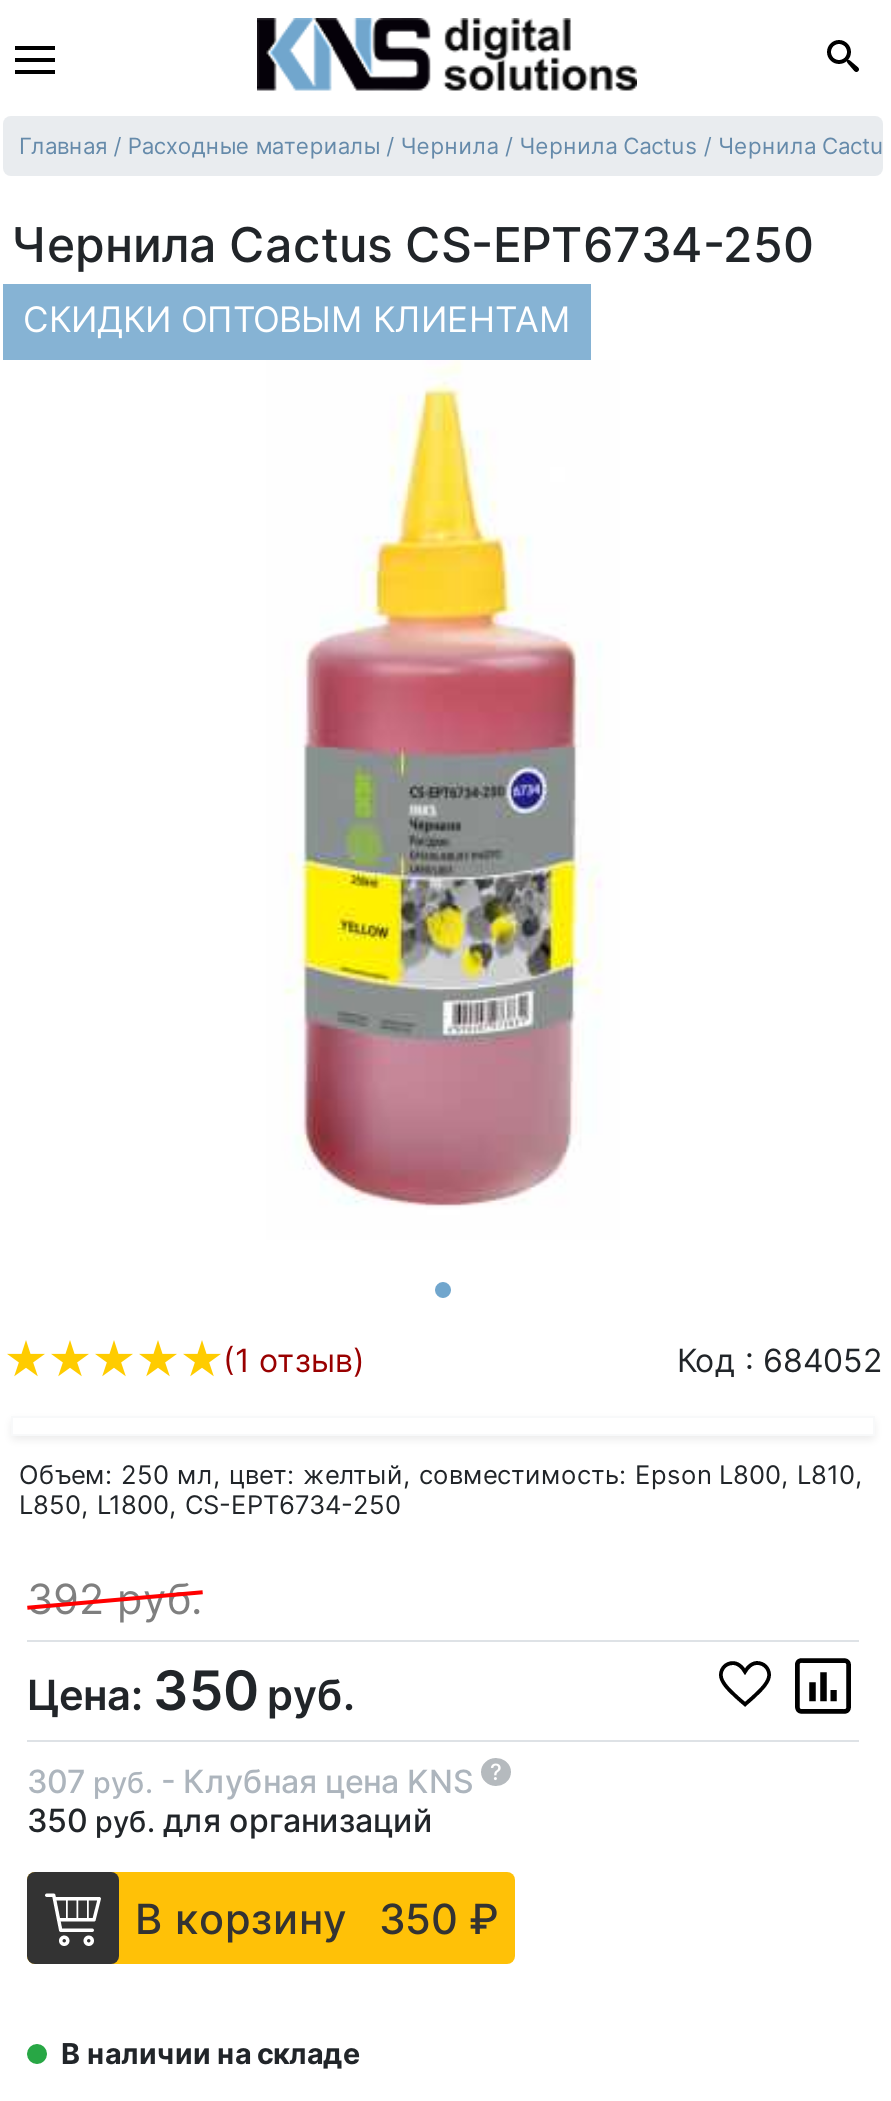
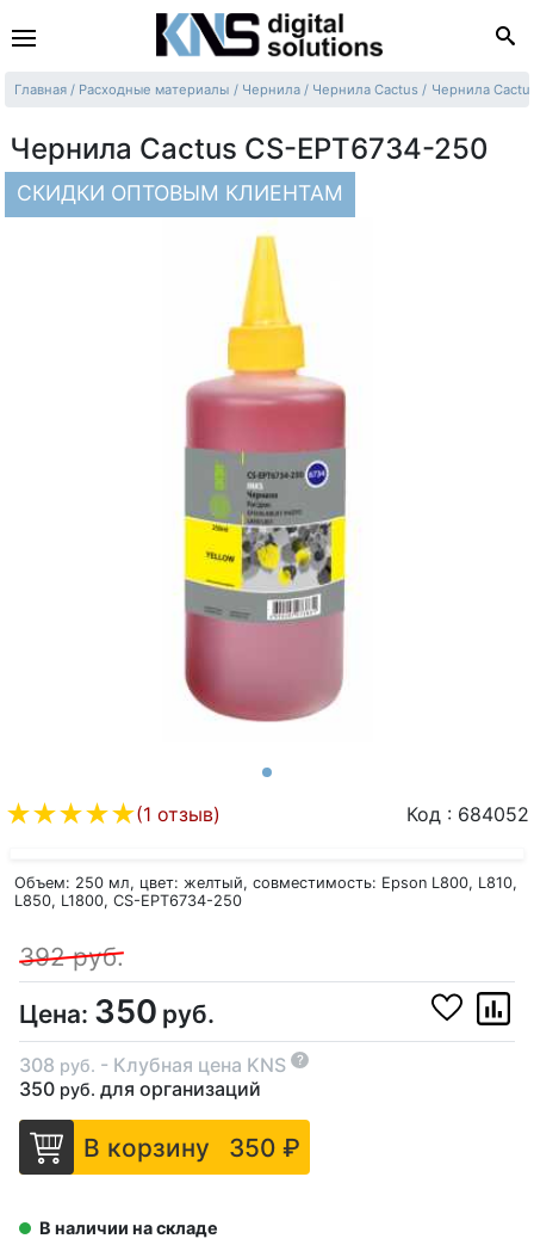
[27,1758,502,1801] 307 руб. - Клубная цена KNS ? -> [19,1052,303,1077] 308 руб. - Клубная цена KNS ?

